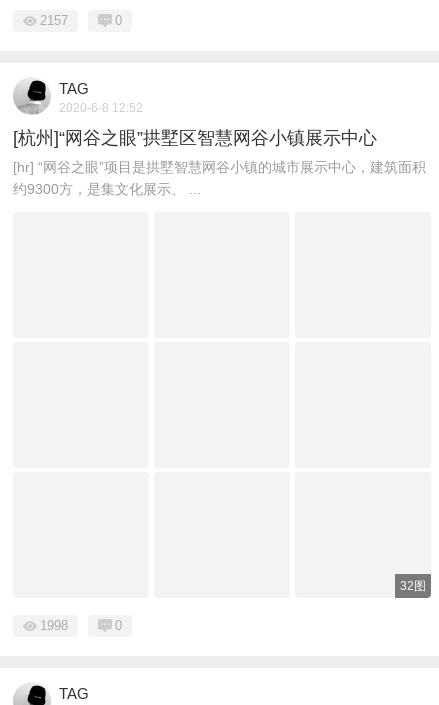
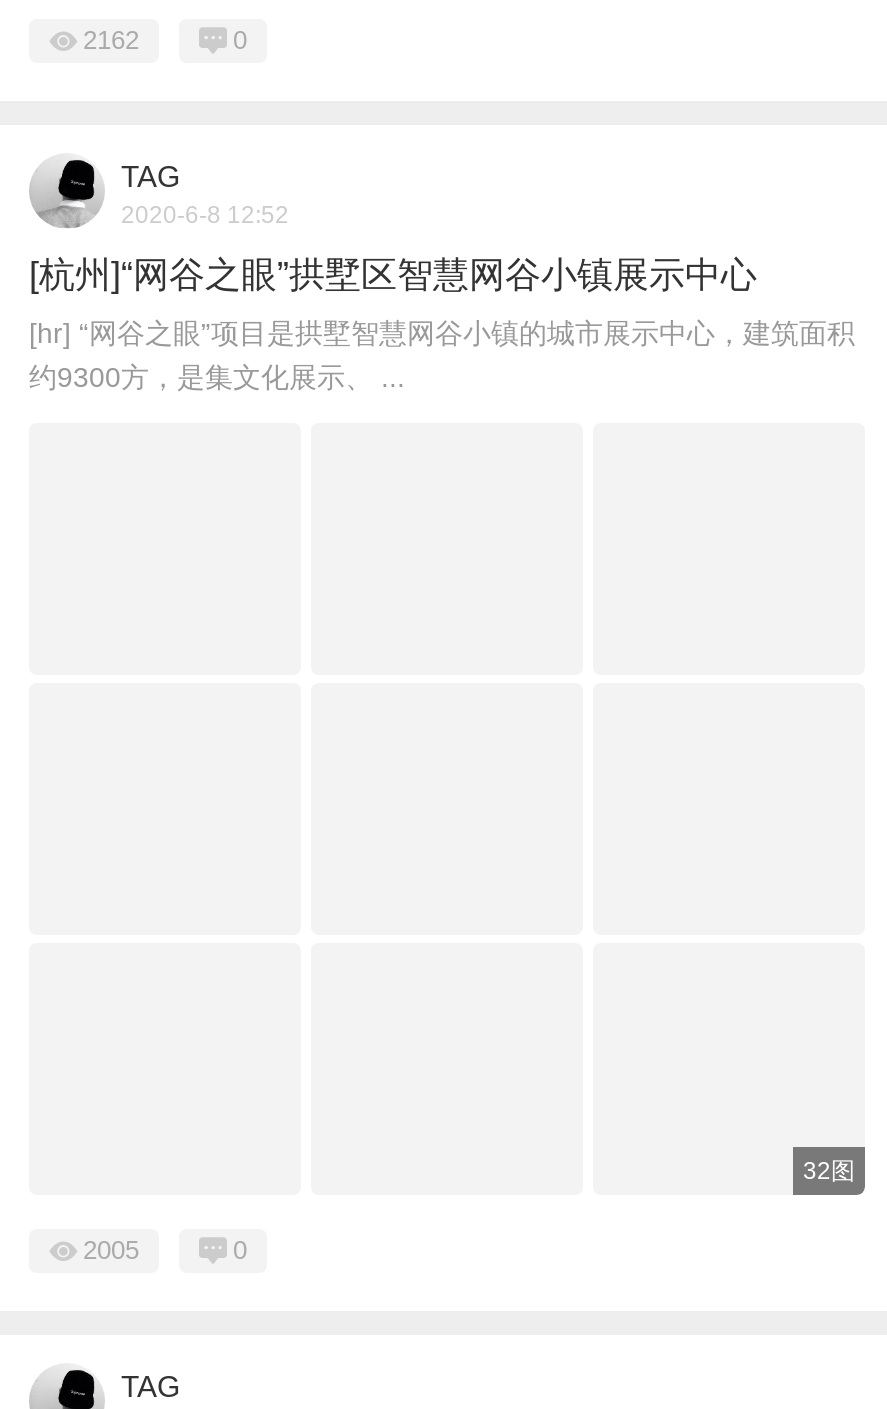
[40,13,68,28] 2157 -> [83,24,139,54] 2162
[40,618,68,633] 1998 -> [83,1234,139,1264] 2005

